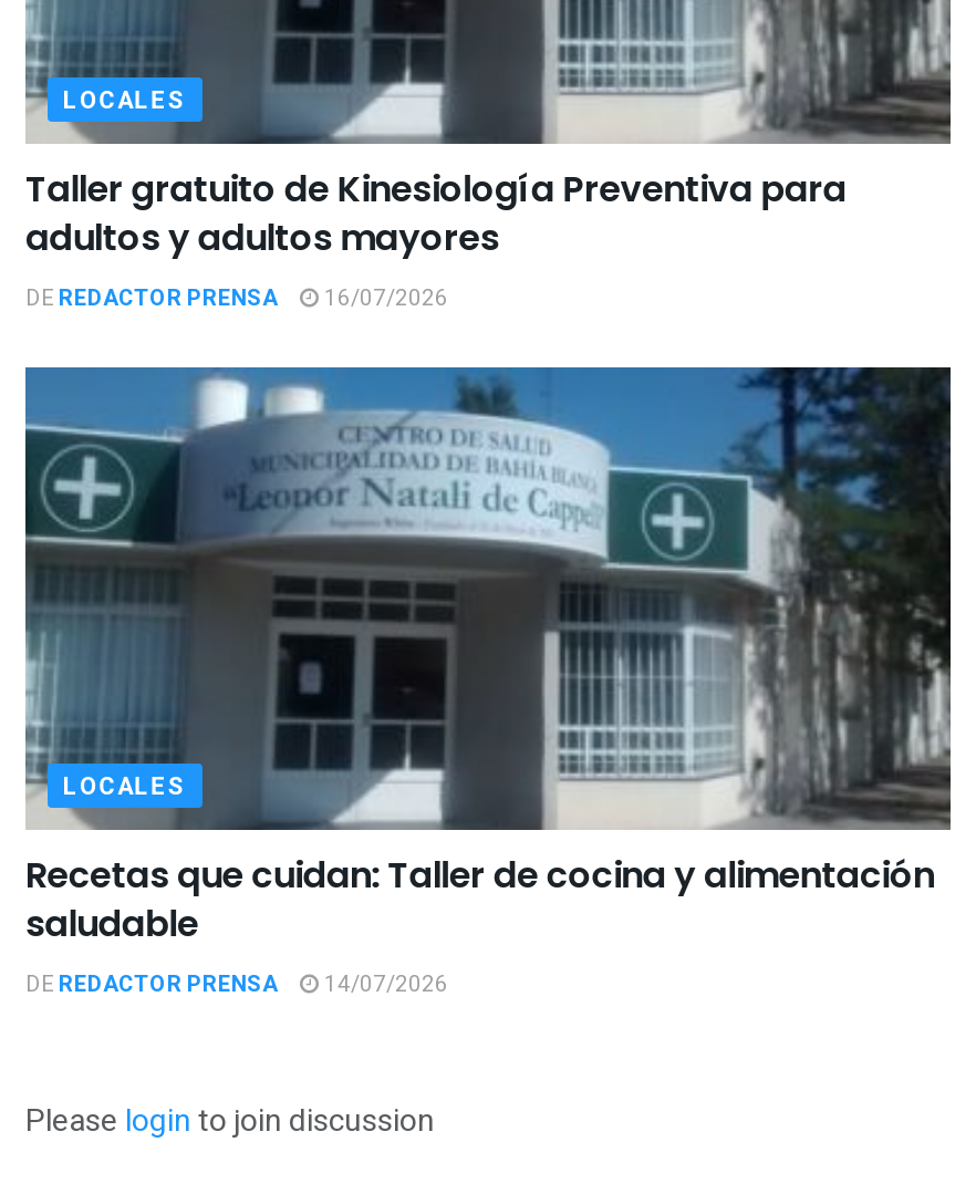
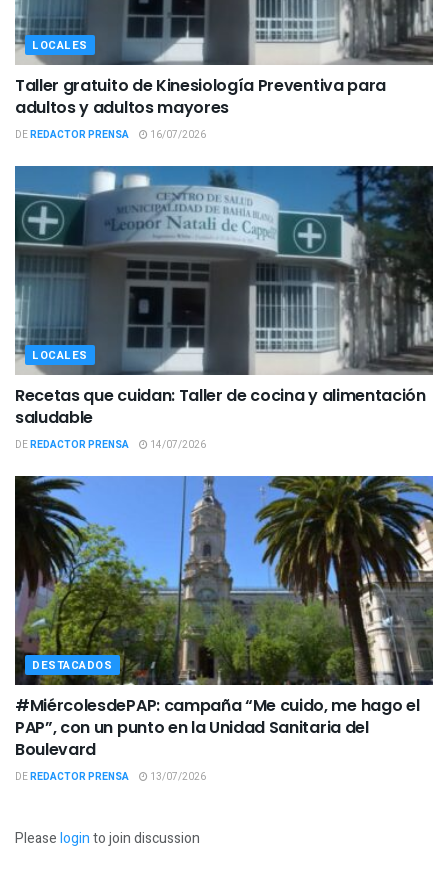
none -> [14,475,434,784] [image] | DESTACADOS | #MiércolesdePAP: campaña “Me cuido, me hago el | PAP”, con un punto en la Unidad Sanitaria del | Boulevard | DE REDACTOR PRENSA | 13/07/2026

